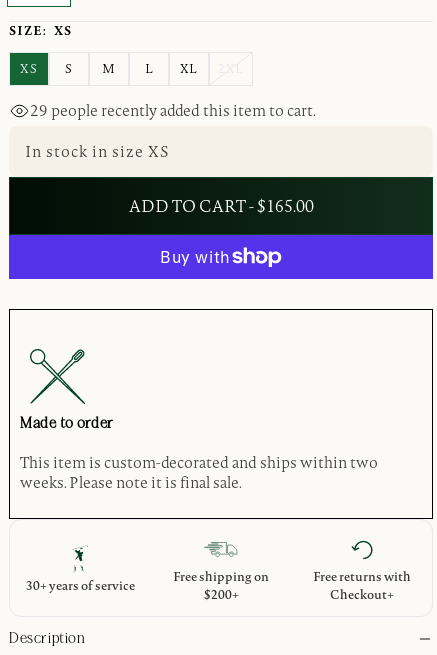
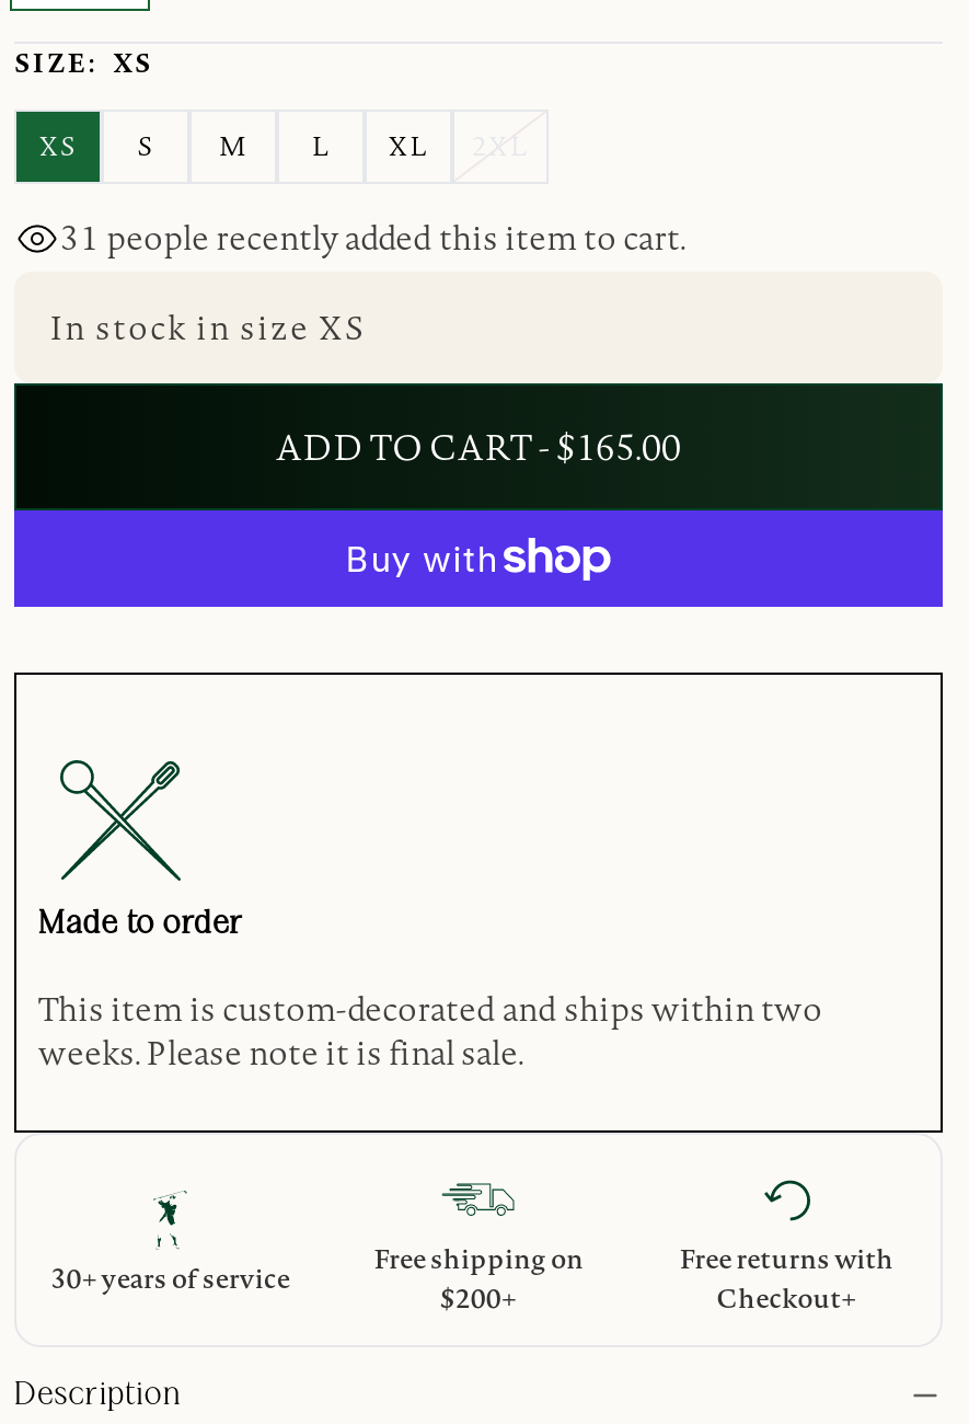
[30,99,316,120] 29 people recently added this item to cart. -> [60,214,687,260] 31 people recently added this item to cart.

